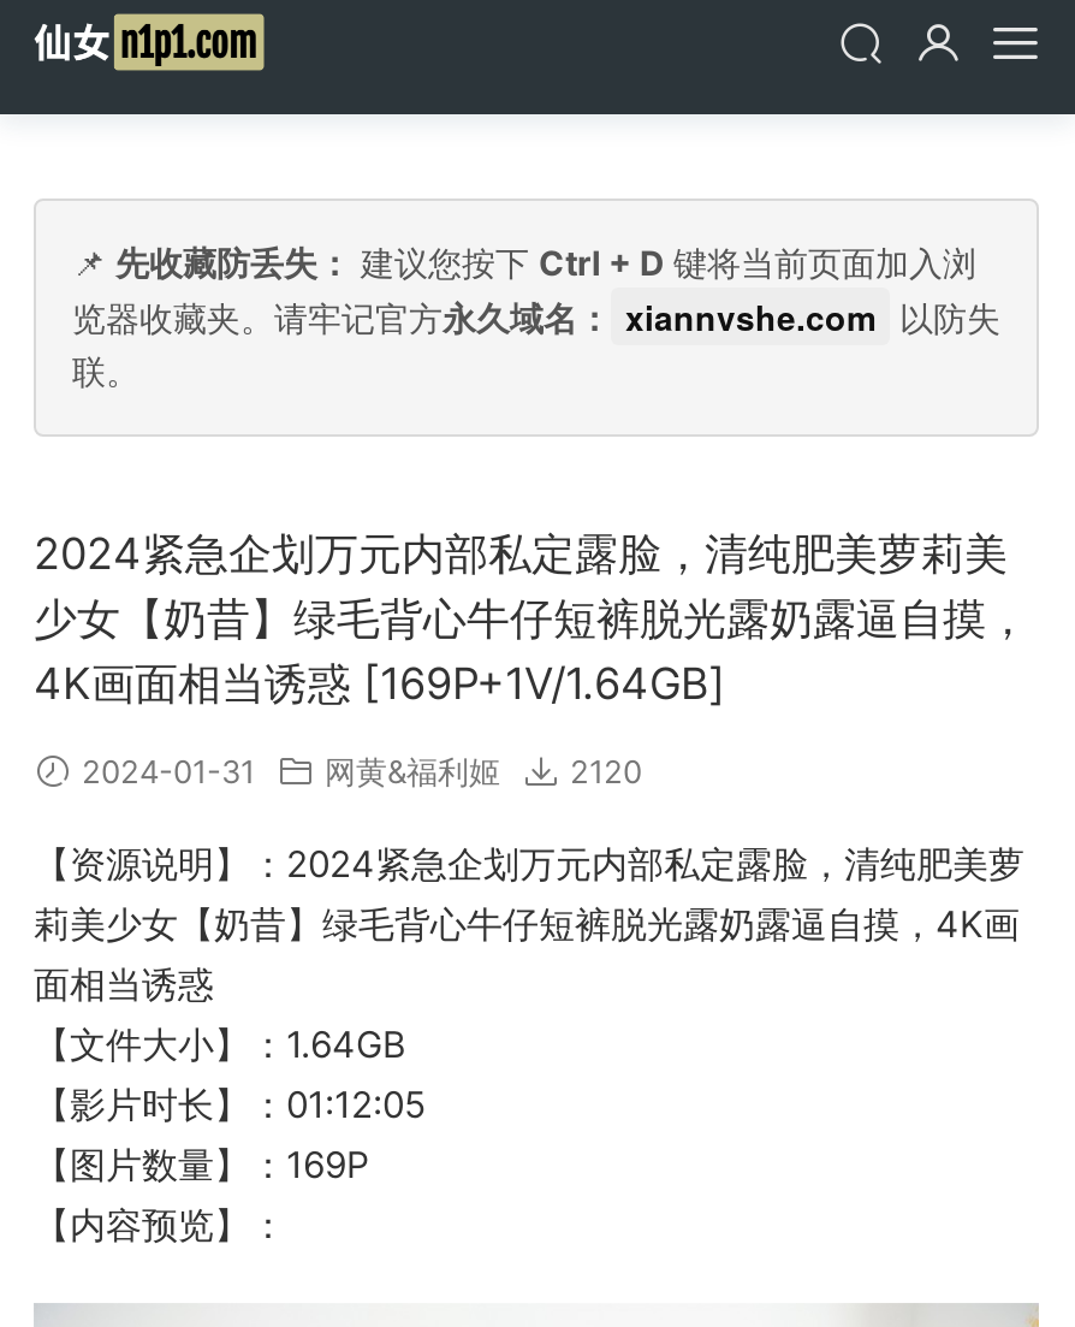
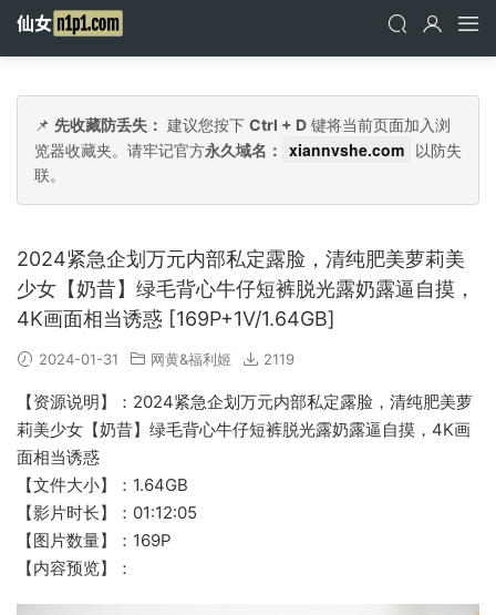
[72,752,642,790] 2024-01-31 网黄&福利姬 2120 -> [34,350,294,368] 2024-01-31 网黄&福利姬 2119

